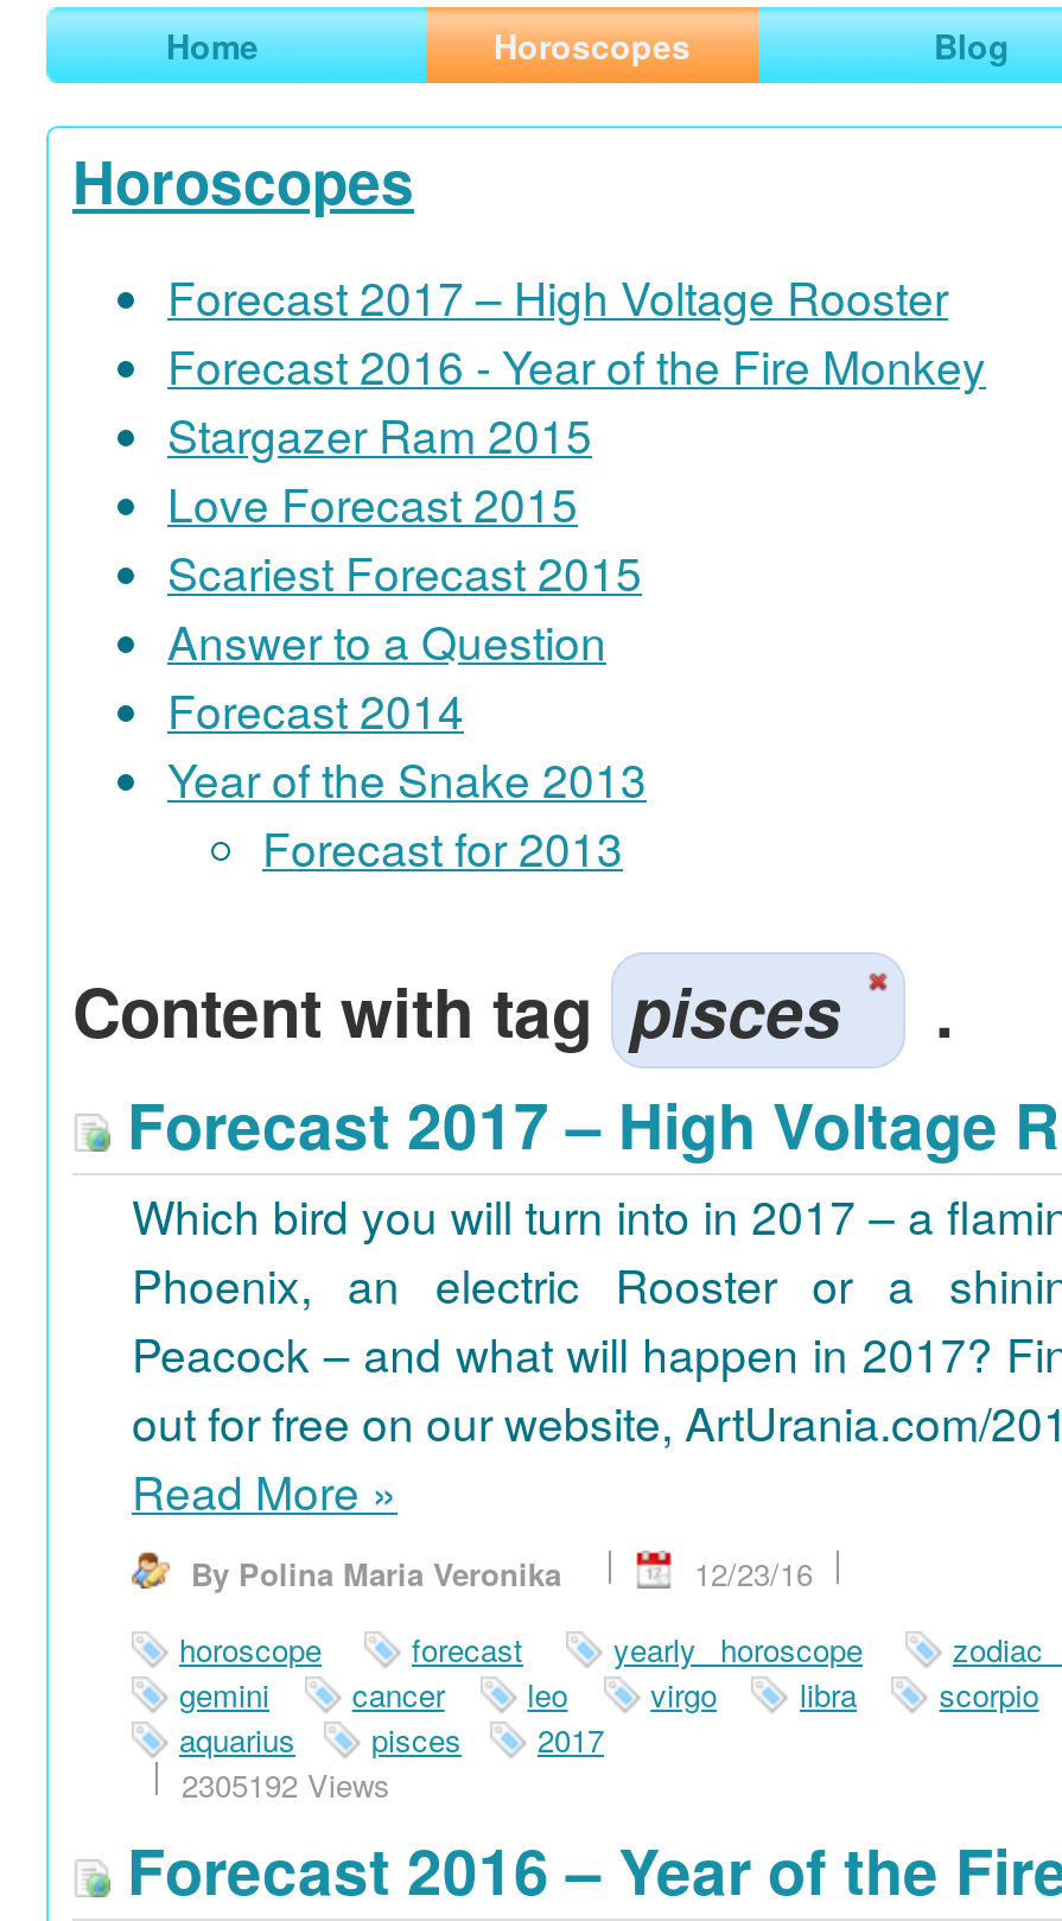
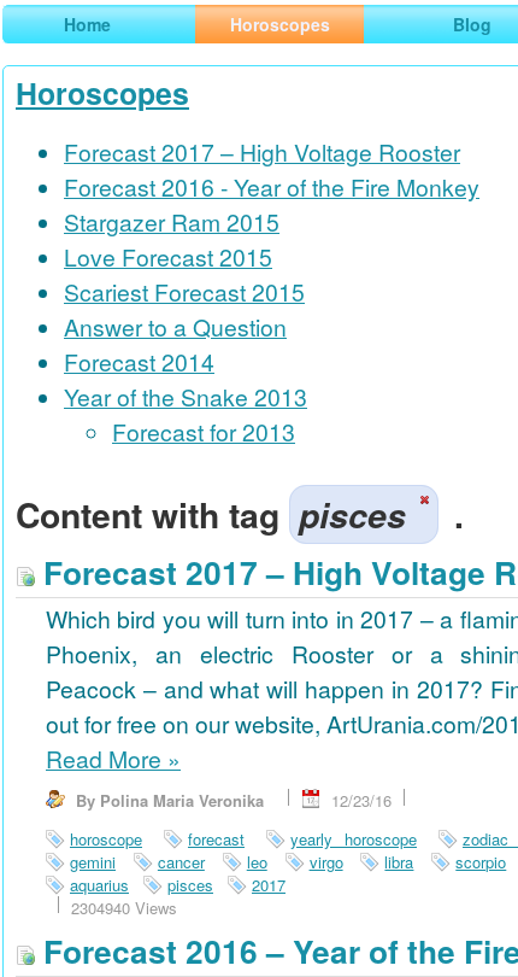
[182,1762,390,1807] 2305192 Views -> [71,896,177,919] 2304940 Views

